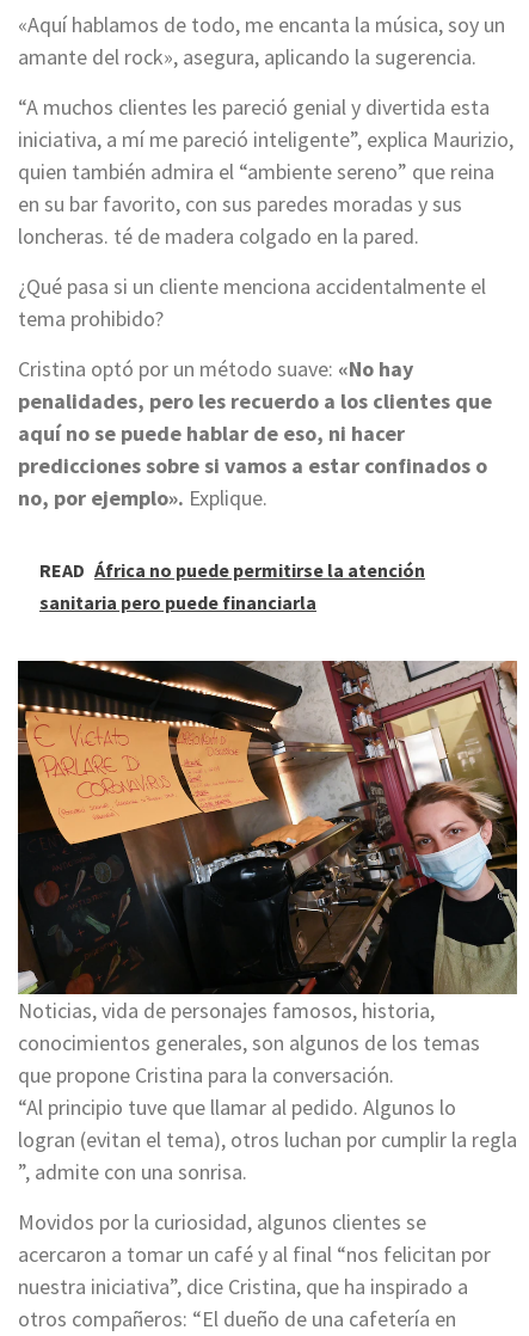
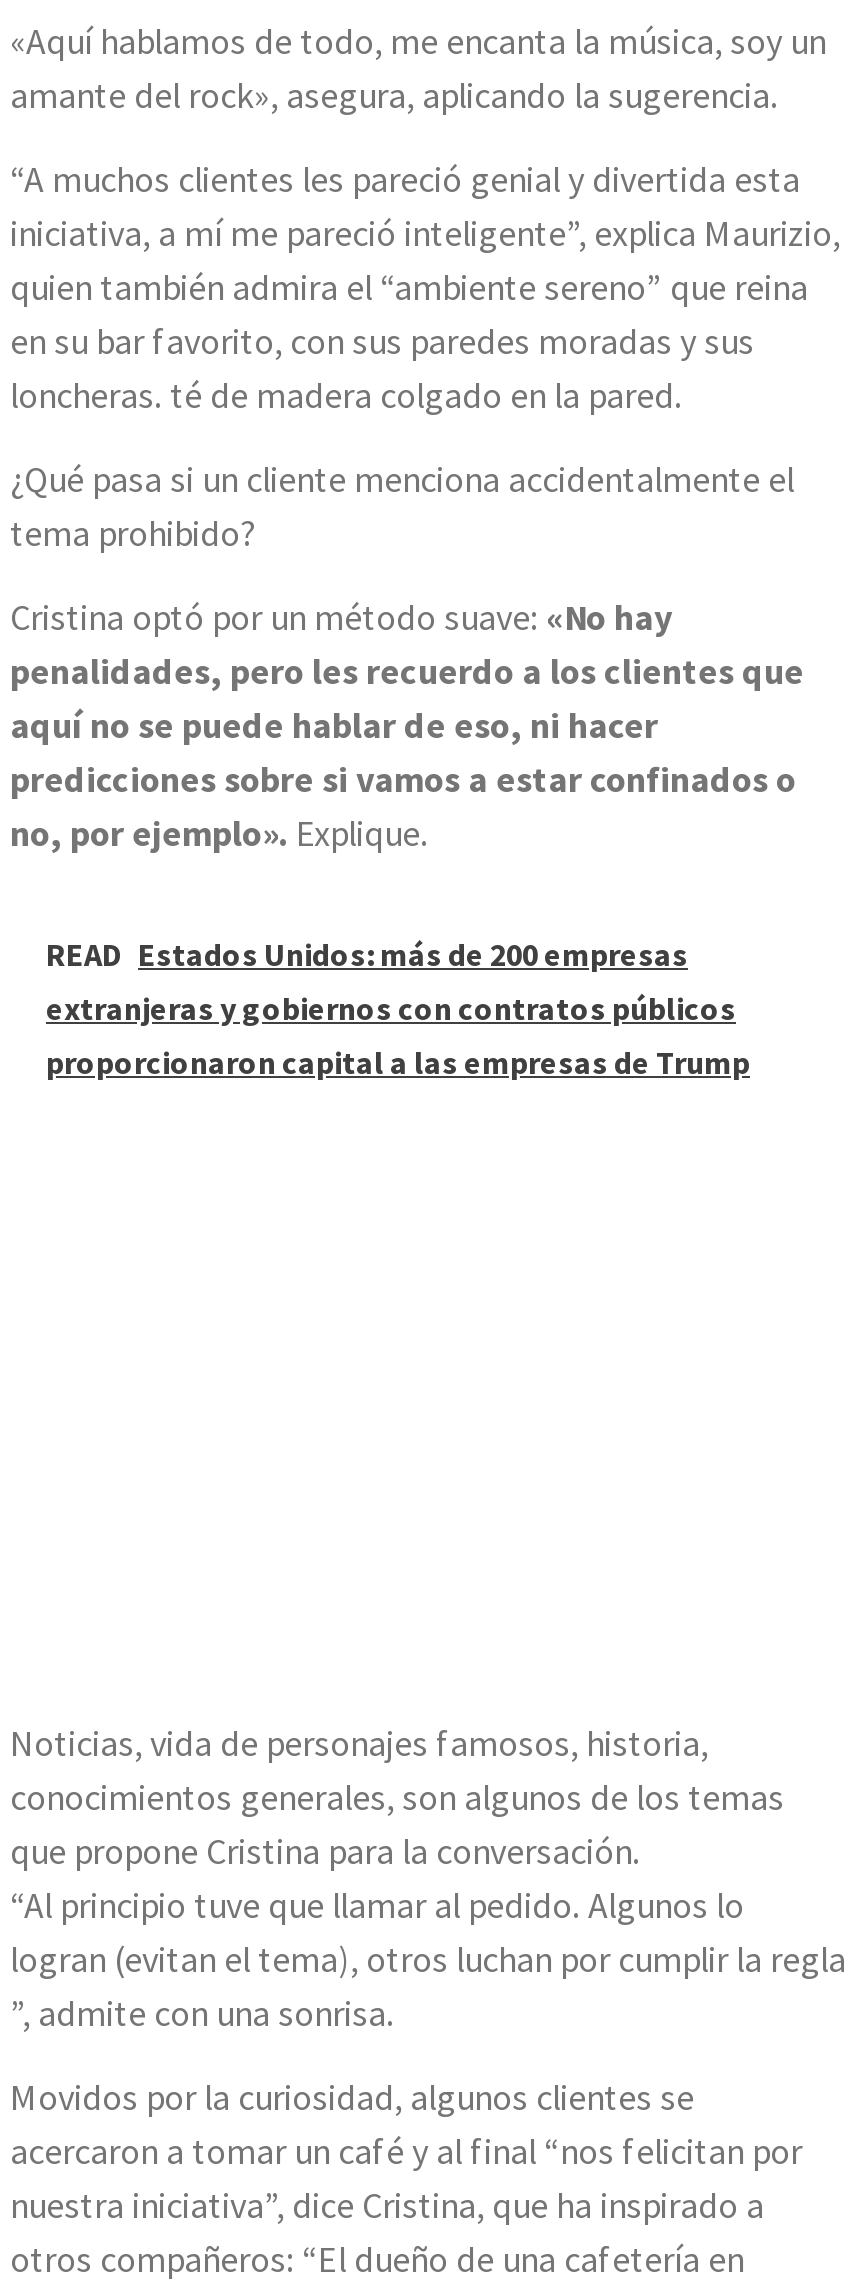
[39,558,425,614] READ África no puede permitirse la atención | sanitaria pero puede financiarla -> [46,934,750,1082] READ Estados Unidos: más de 200 empresas | extranjeras y gobiernos con contratos públicos | proporcionaron capital a las empresas de Trump
[17,660,518,995] [image] -> none

